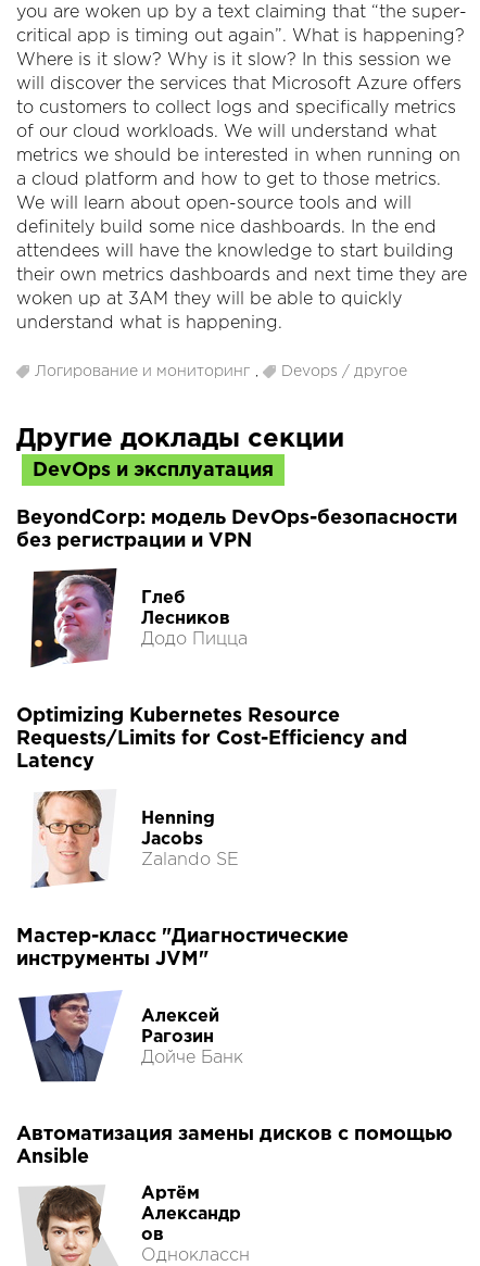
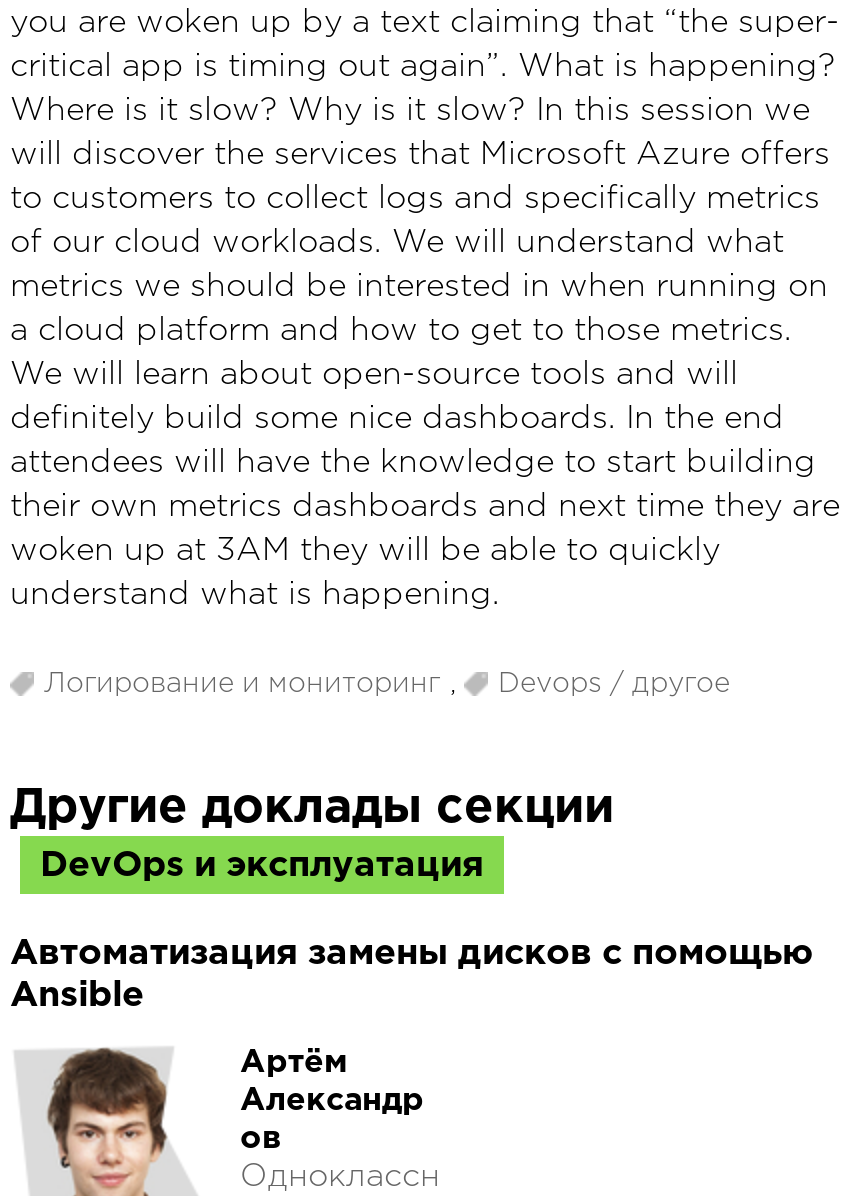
[16,510,457,667] [image] | BeyondCorp: модель DevOps-безопасности | без регистрации и VPN | Глеб | Лесников | Додо Пицца -> none
[16,708,407,888] [image] | Optimizing Kubernetes Resource | Requests/Limits for Cost-Efficiency and | Latency | Henning | Jacobs | Zalando SE -> none
[16,928,349,1102] [image] | Мастер-класс "Диагностические | инструменты JVM" | Алексей | Рагозин | Дойче Банк -> none

